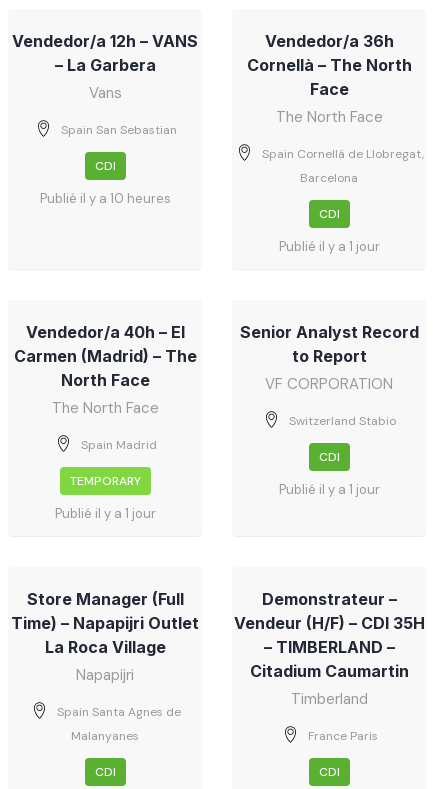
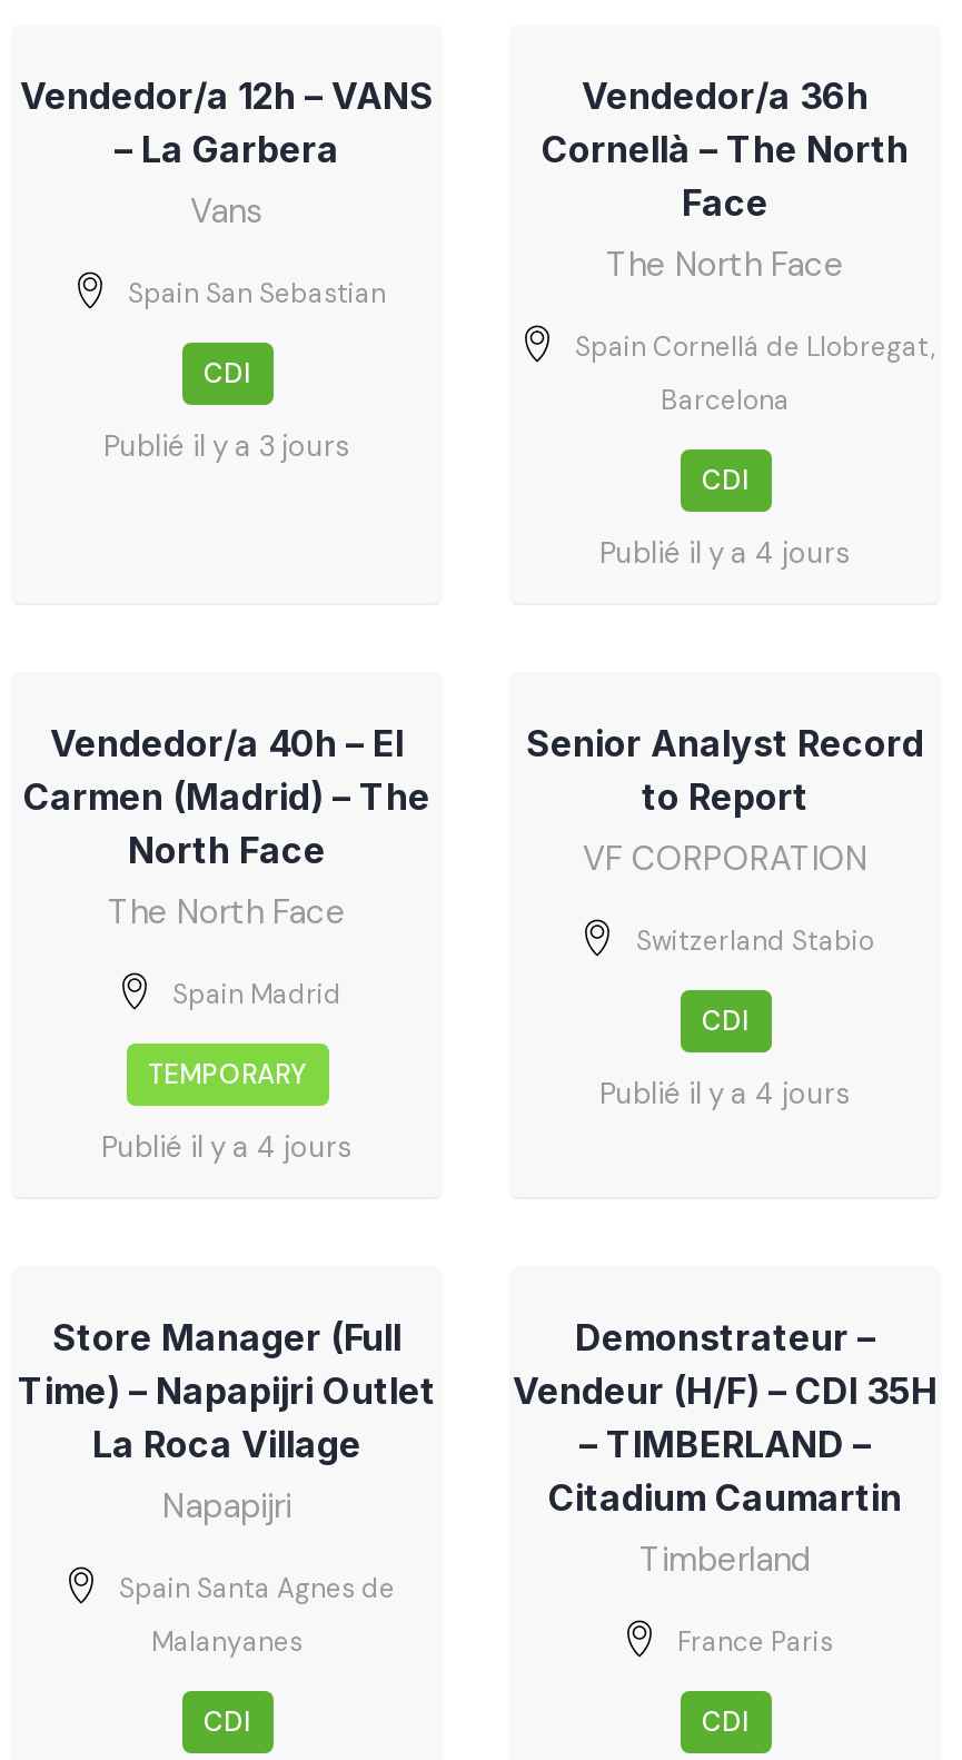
[39,190,170,207] Publié il y a 10 heures -> [103,428,350,466] Publié il y a 3 jours
[278,238,379,255] Publié il y a 1 jour -> [599,535,851,573] Publié il y a 4 jours
[278,481,379,498] Publié il y a 1 jour -> [599,1076,851,1113] Publié il y a 4 jours
[54,505,155,522] Publié il y a 1 jour -> [101,1129,353,1167] Publié il y a 4 jours

